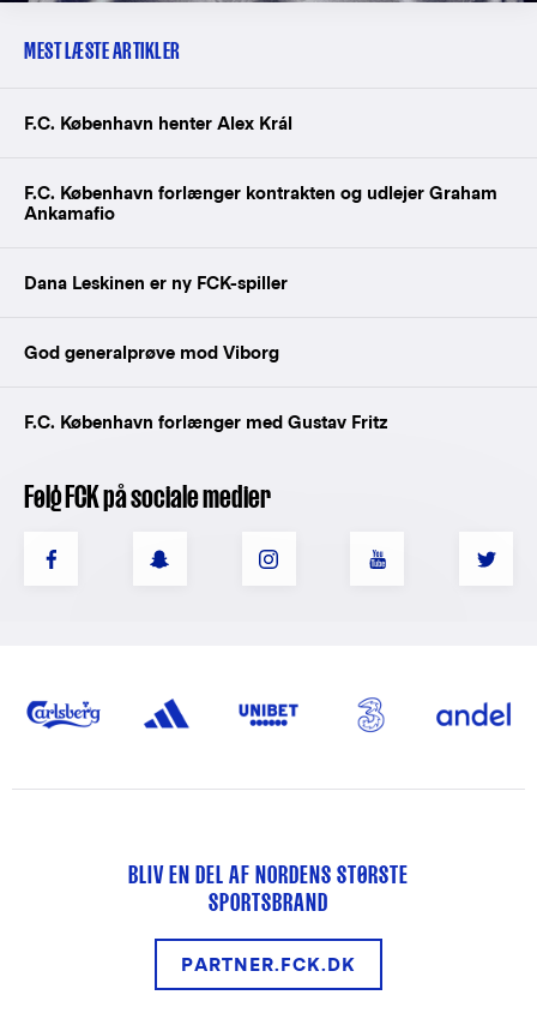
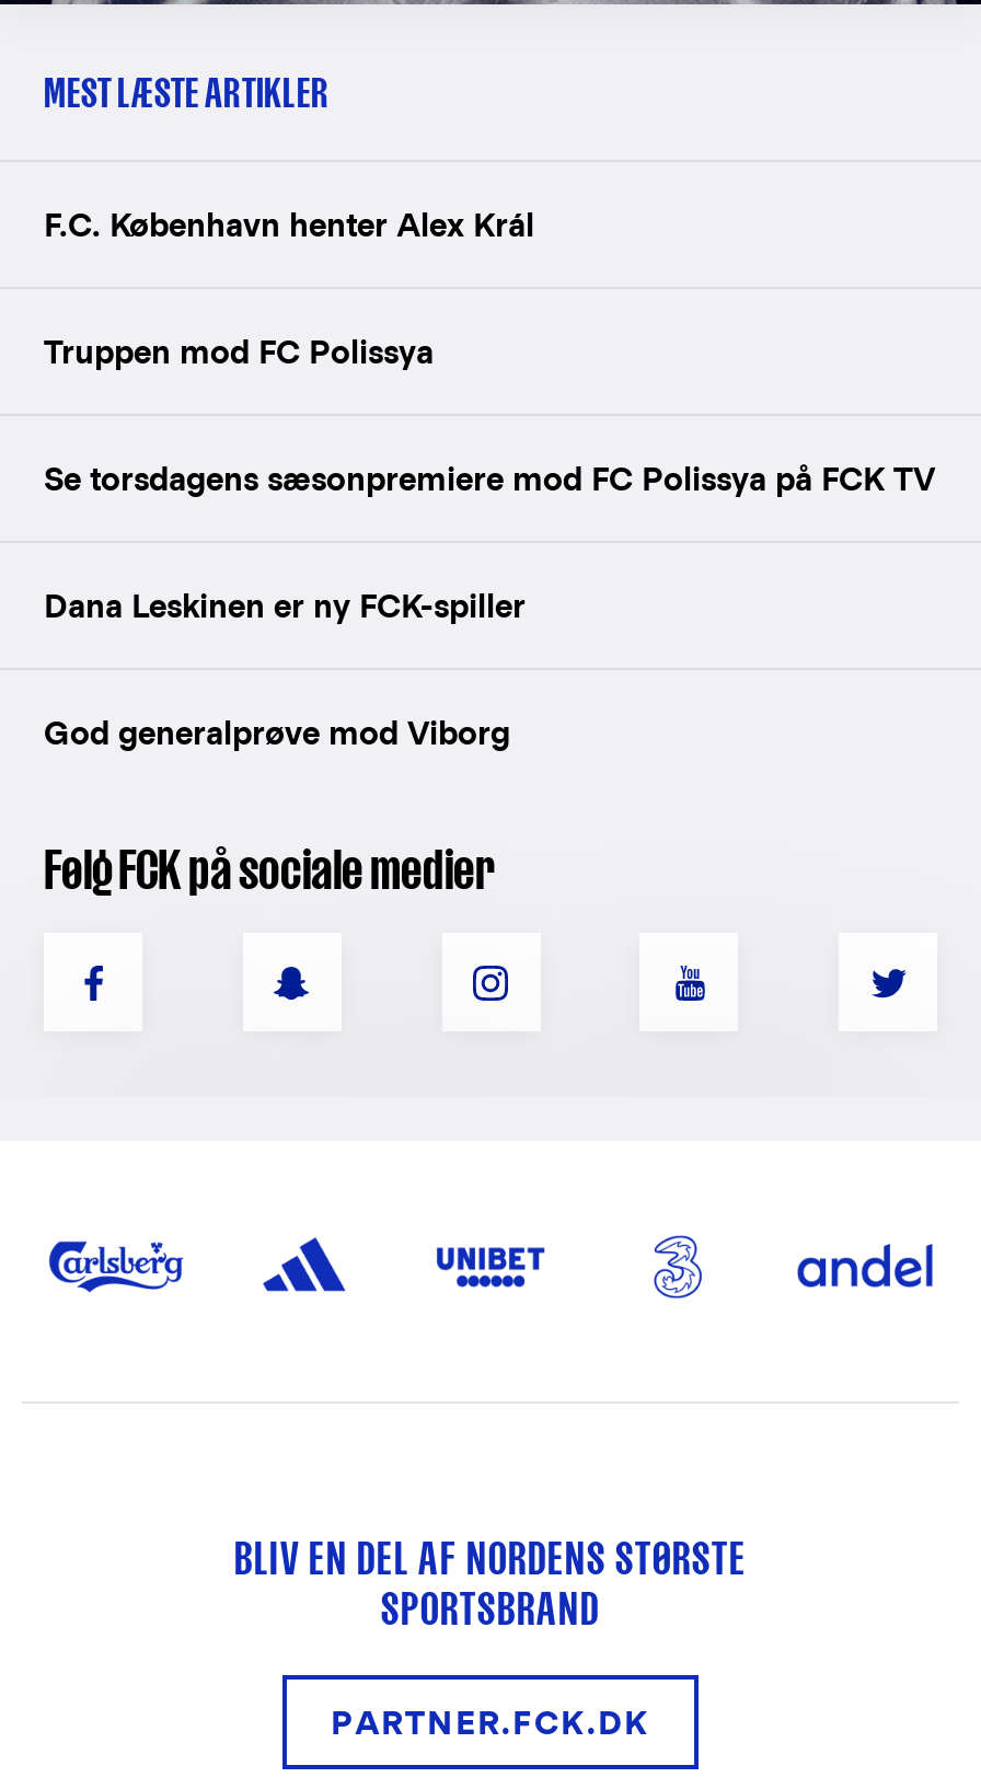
[24,183,497,224] F.C. København forlænger kontrakten og udlejer Graham | Ankamafio -> [44,333,935,498] Truppen mod FC Polissya | Se torsdagens sæsonpremiere mod FC Polissya på FCK TV
moved [24,273,288,363] -> [44,588,526,752]: Dana Leskinen er ny FCK-spiller | God generalprøve mod Viborg
[24,412,387,432] F.C. København forlænger med Gustav Fritz -> none

